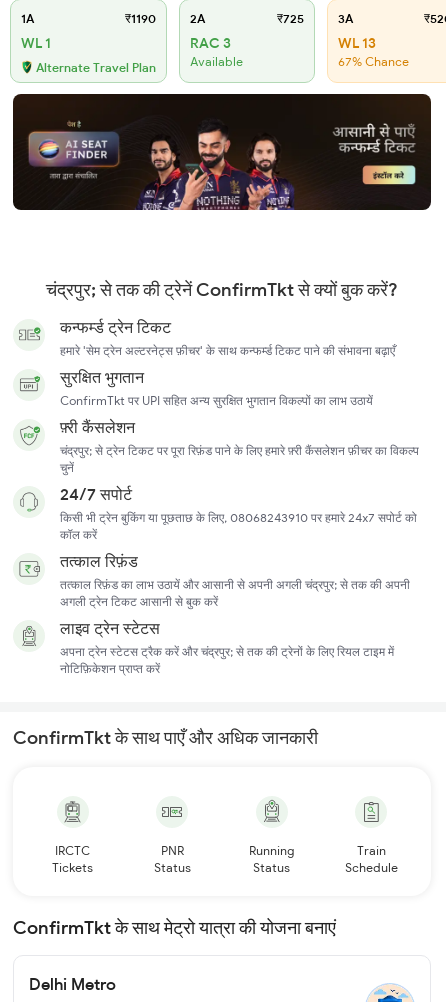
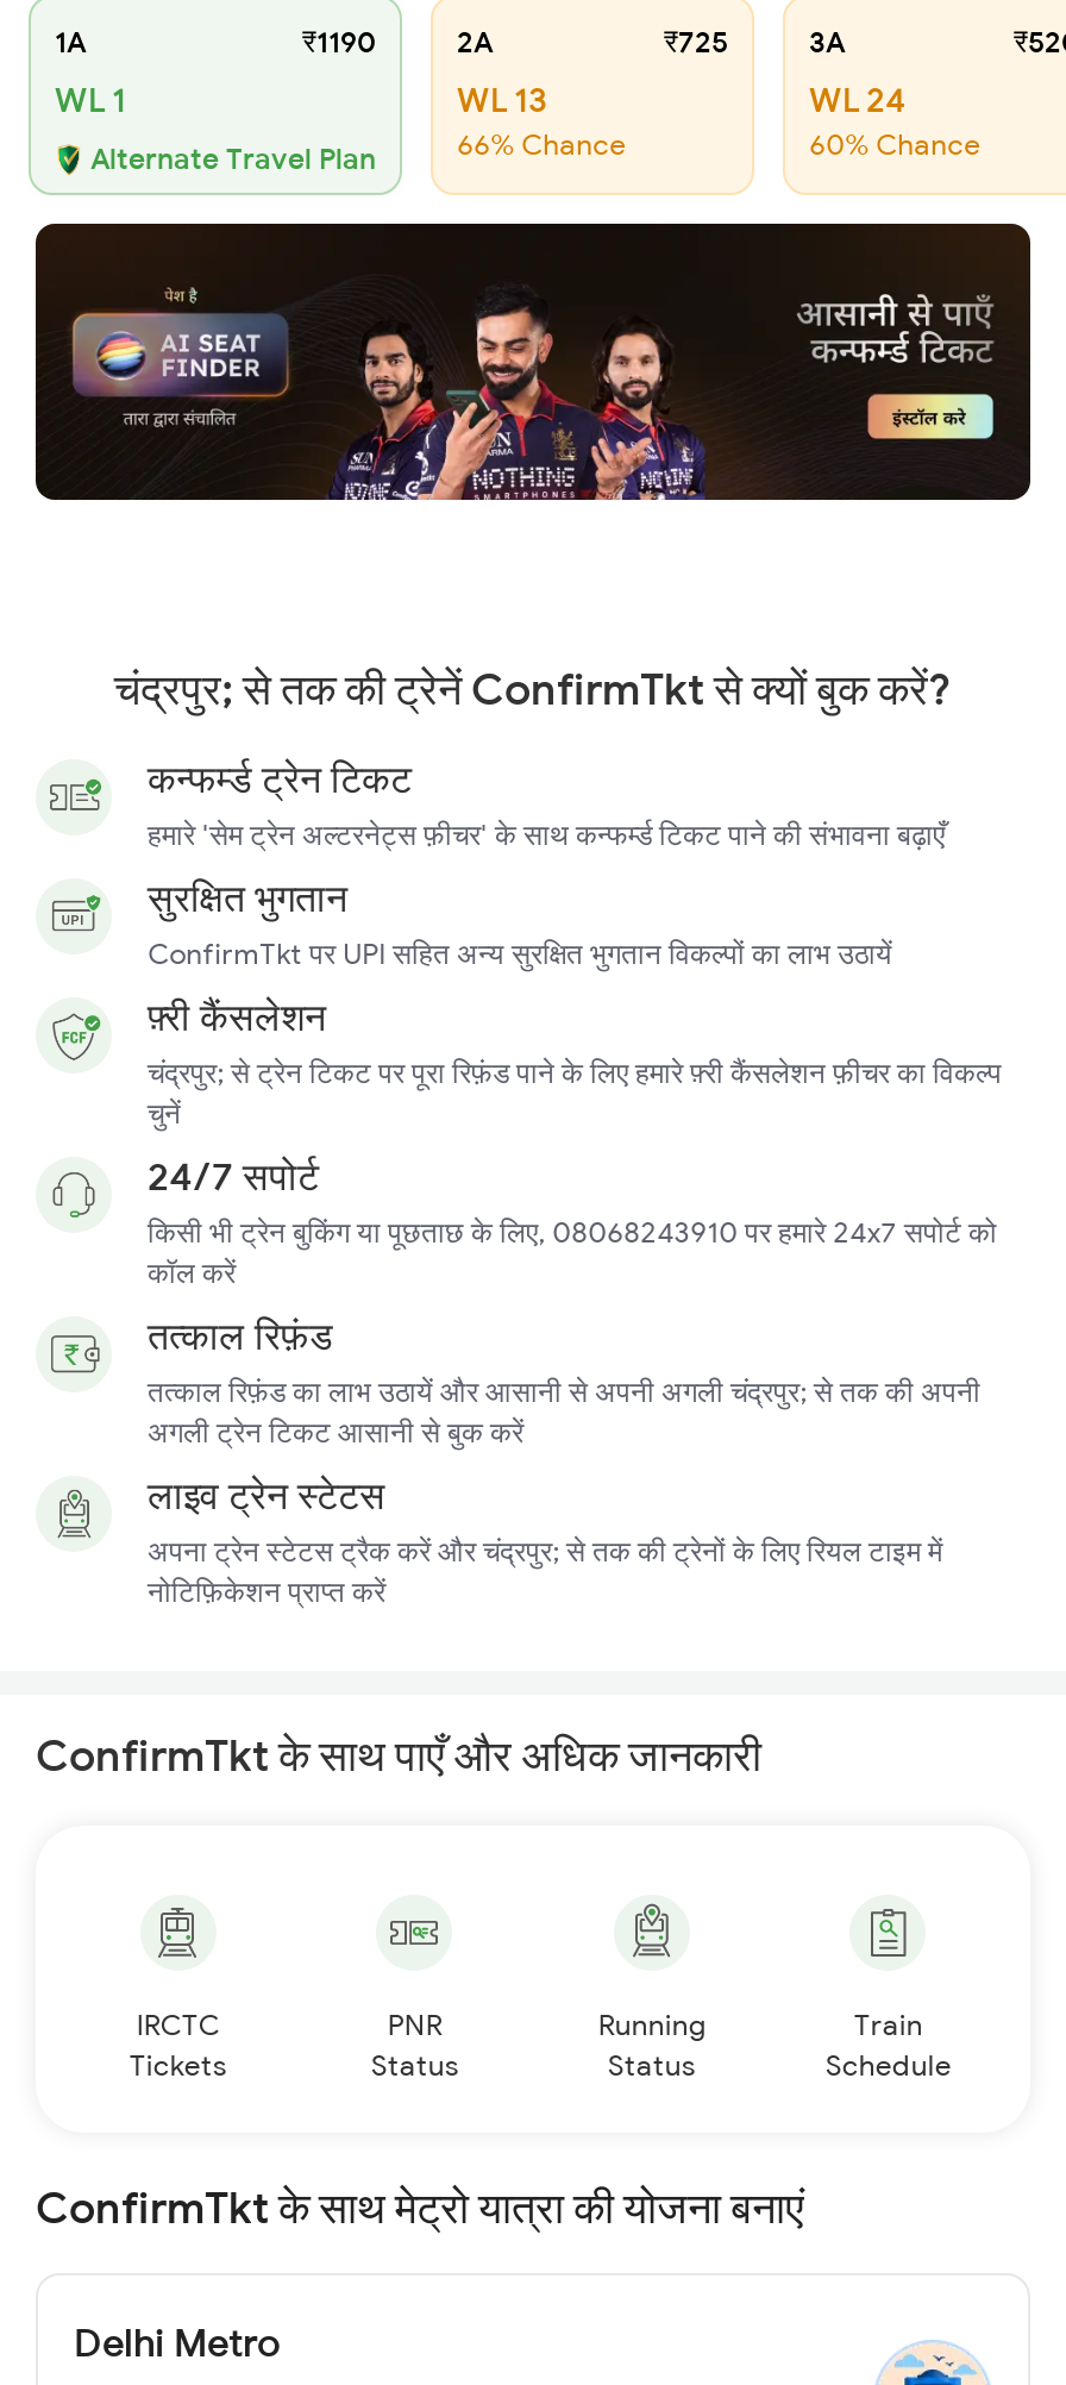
[190,33,243,68] RAC 3 | Available -> [457,80,626,163] WL 13 | 66% Chance
[338,33,376,51] WL 13 -> [809,80,907,123] WL 24
[338,53,409,68] 67% Chance -> [809,127,980,163] 60% Chance

